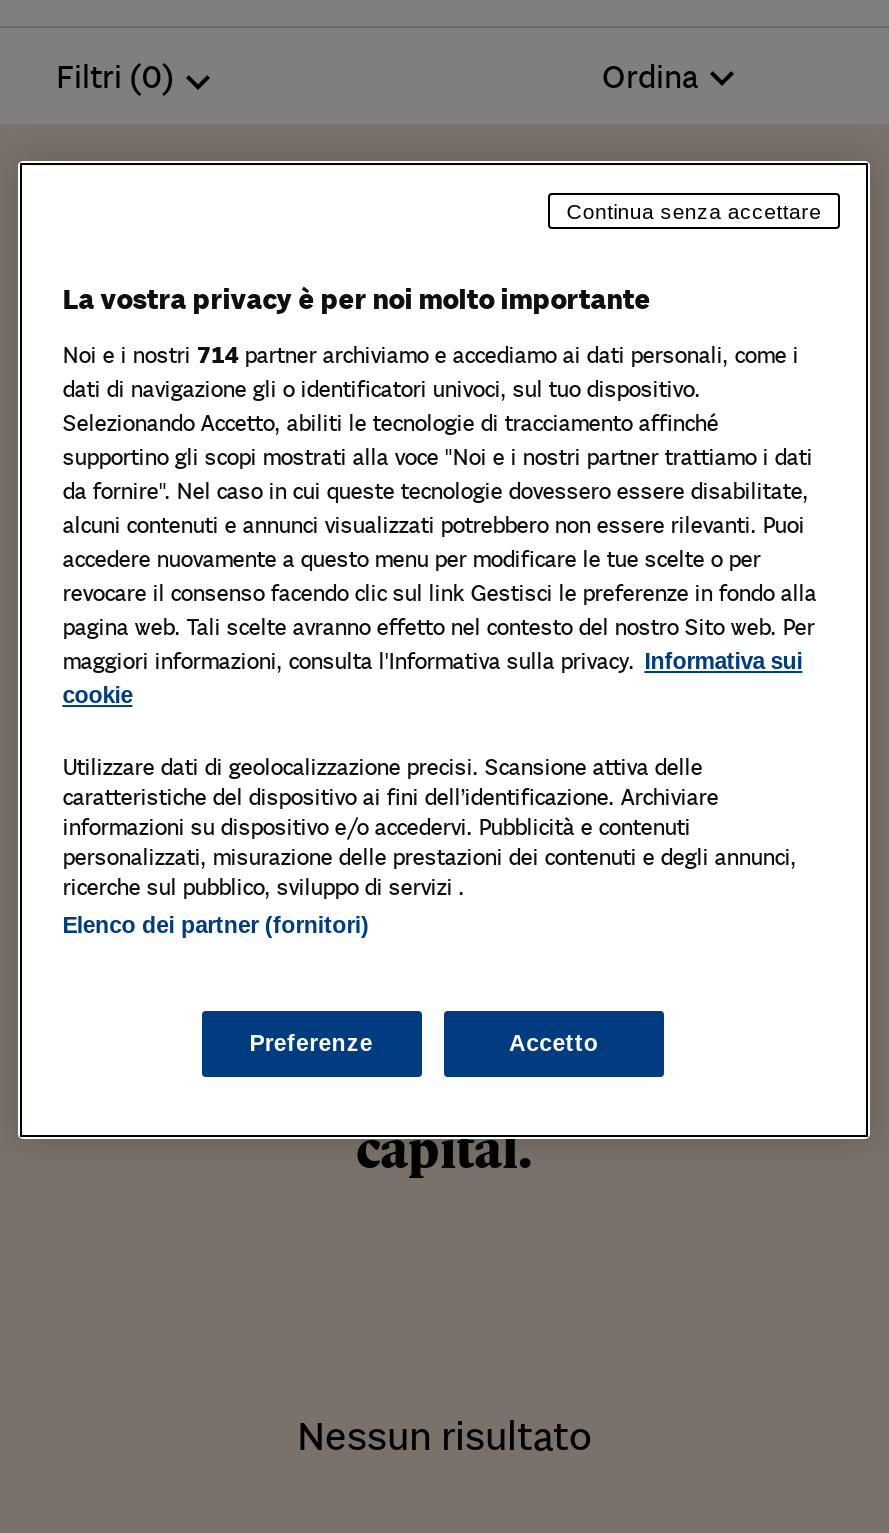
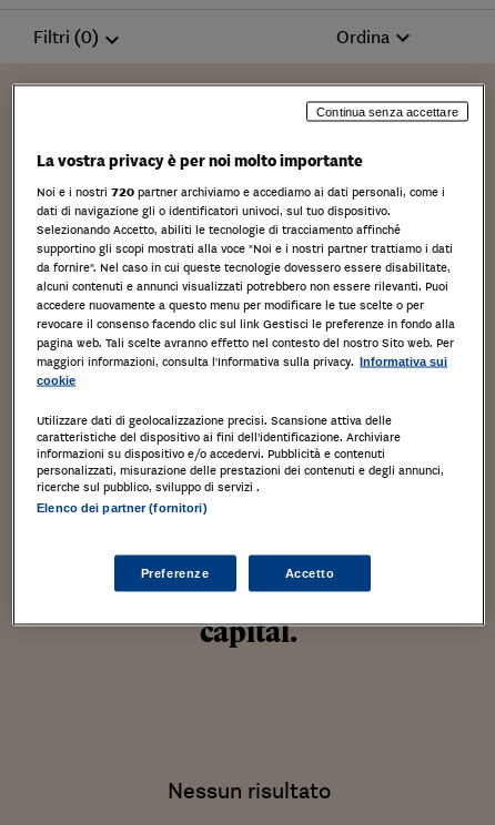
[62,341,798,369] Noi e i nostri 714 partner archiviamo e accediamo ai dati personali, come i -> [37,184,445,199] Noi e i nostri 720 partner archiviamo e accediamo ai dati personali, come i

